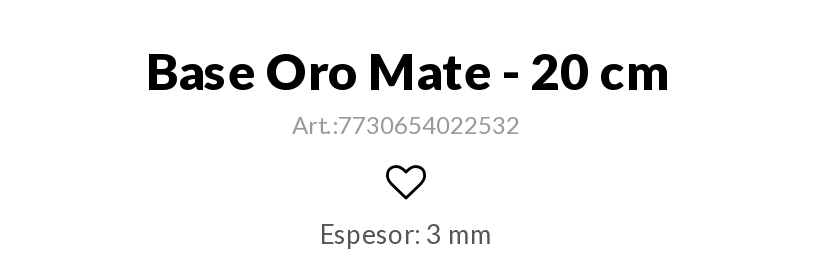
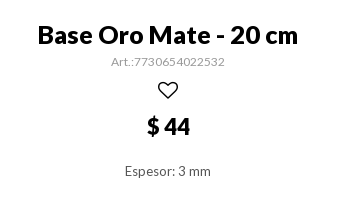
none -> [146,113,189,140] $ 44

